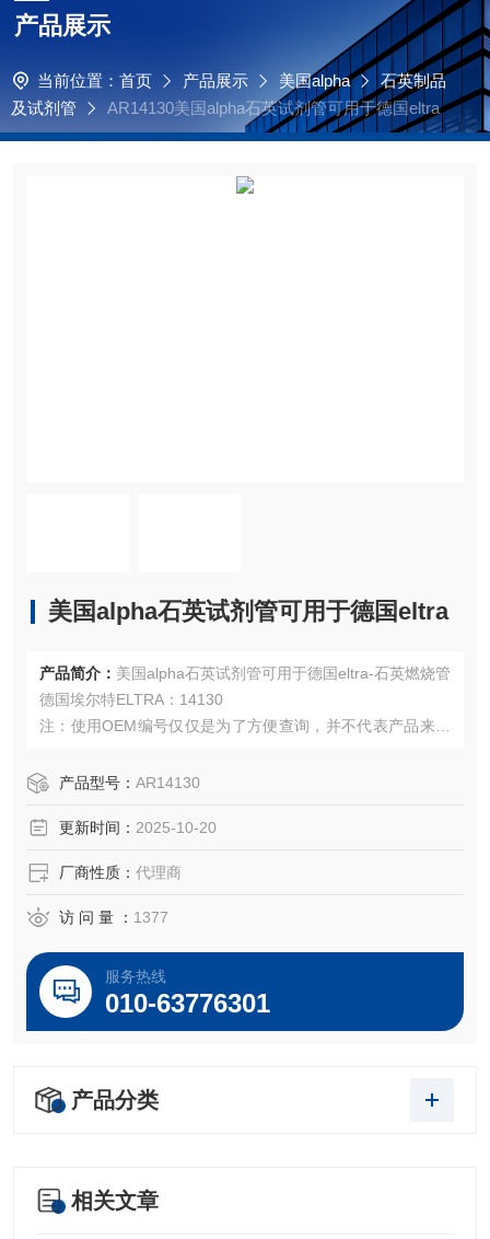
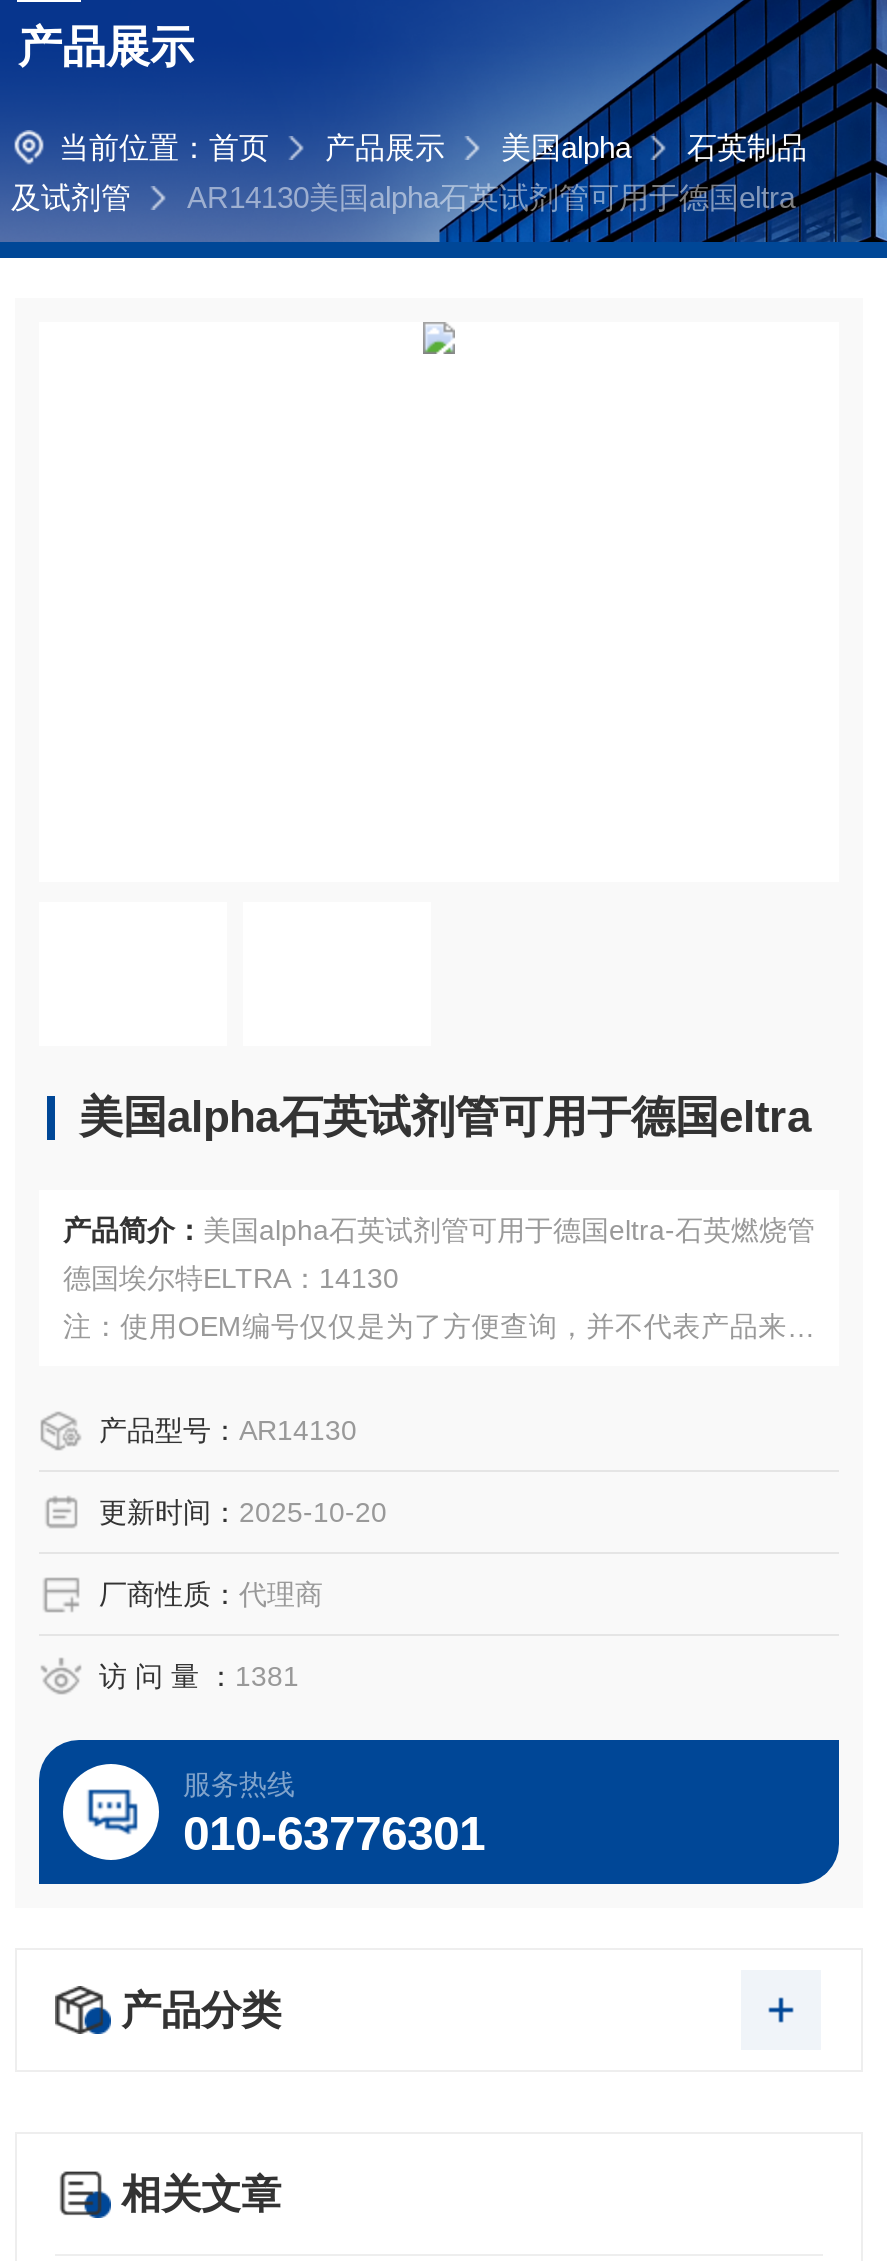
[59,909,168,926] 访 问 量 ：1377 -> [99,1661,299,1693] 访 问 量 ：1381

